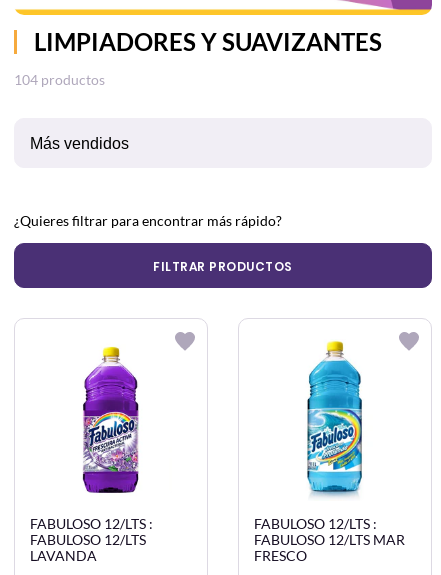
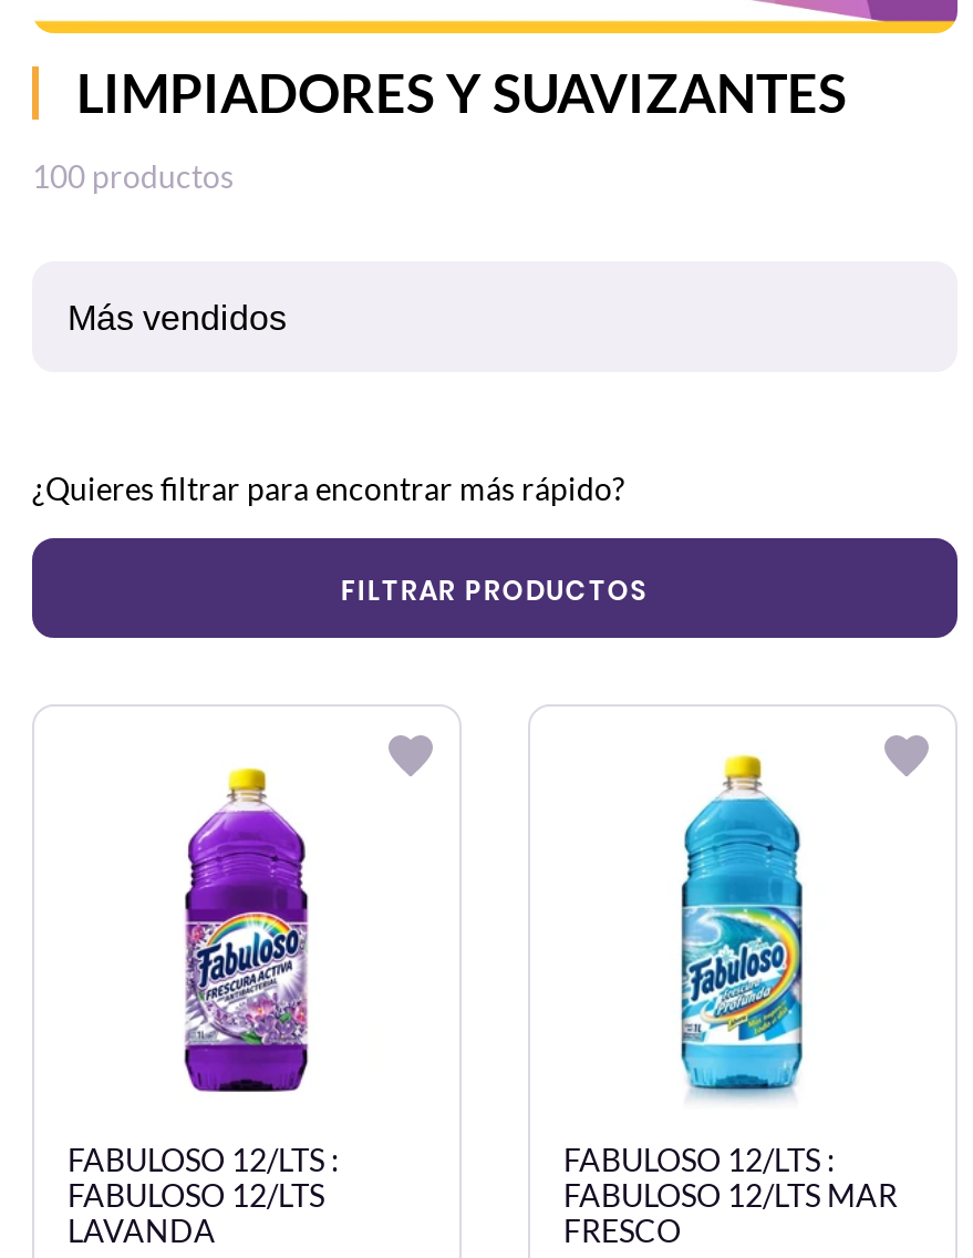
[14,71,105,88] 104 productos -> [32,157,234,194] 100 productos

